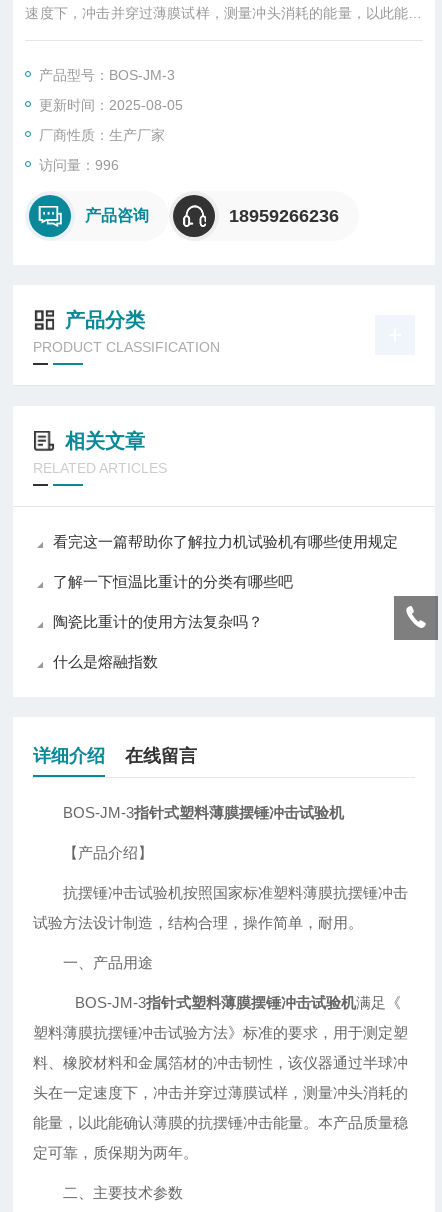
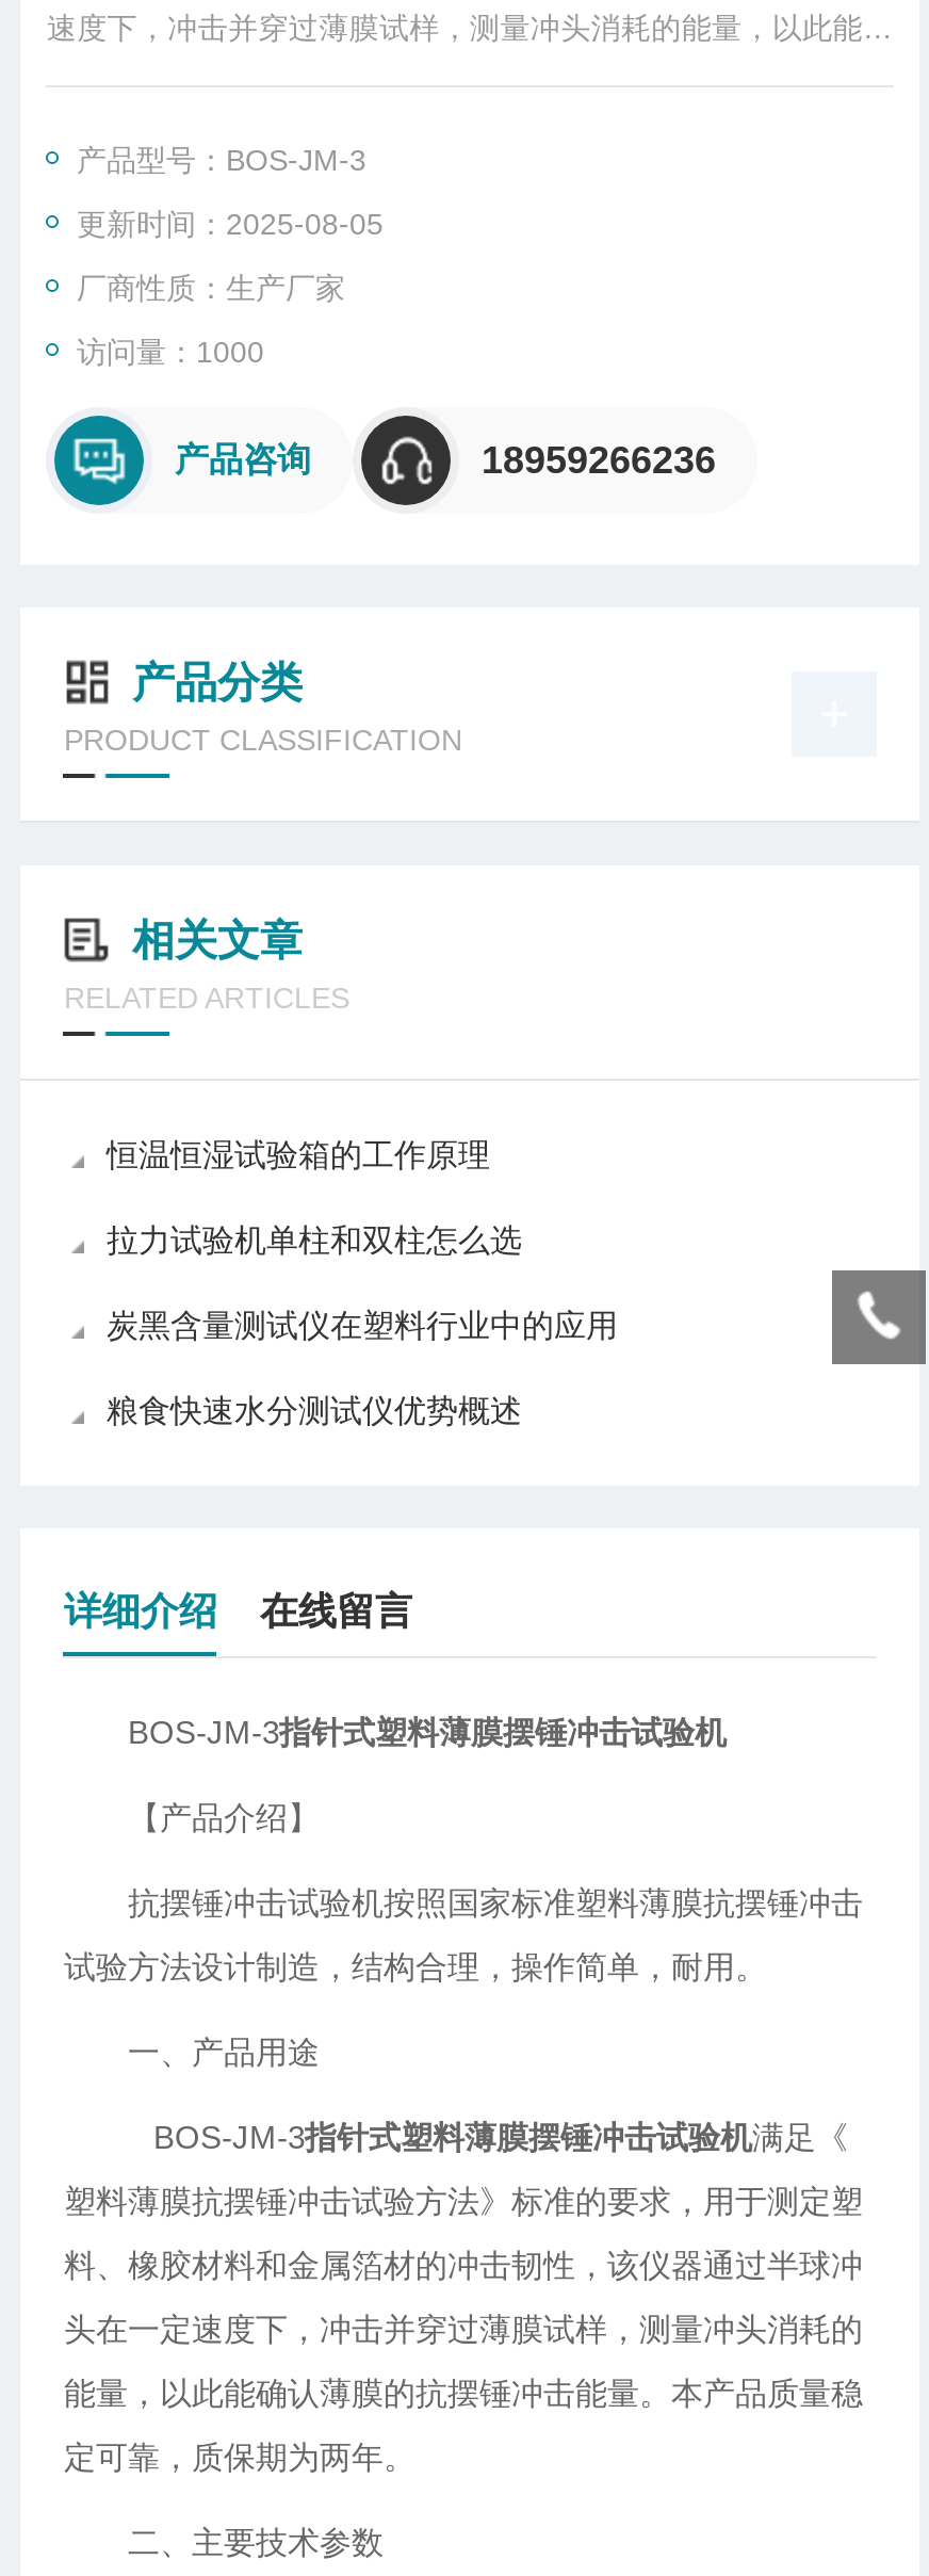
[39,157,119,173] 访问量：996 -> [76,335,264,369] 访问量：1000
[53,533,398,550] 看完这一篇帮助你了解拉力机试验机有哪些使用规定 -> [106,1137,490,1173] 恒温恒湿试验箱的工作原理
[53,573,293,590] 了解一下恒温比重计的分类有哪些吧 -> [106,1222,522,1258] 拉力试验机单柱和双柱怎么选
[53,613,263,630] 陶瓷比重计的使用方法复杂吗？ -> [106,1307,618,1343] 炭黑含量测试仪在塑料行业中的应用
[53,653,158,670] 什么是熔融指数 -> [106,1392,522,1429] 粮食快速水分测试仪优势概述

